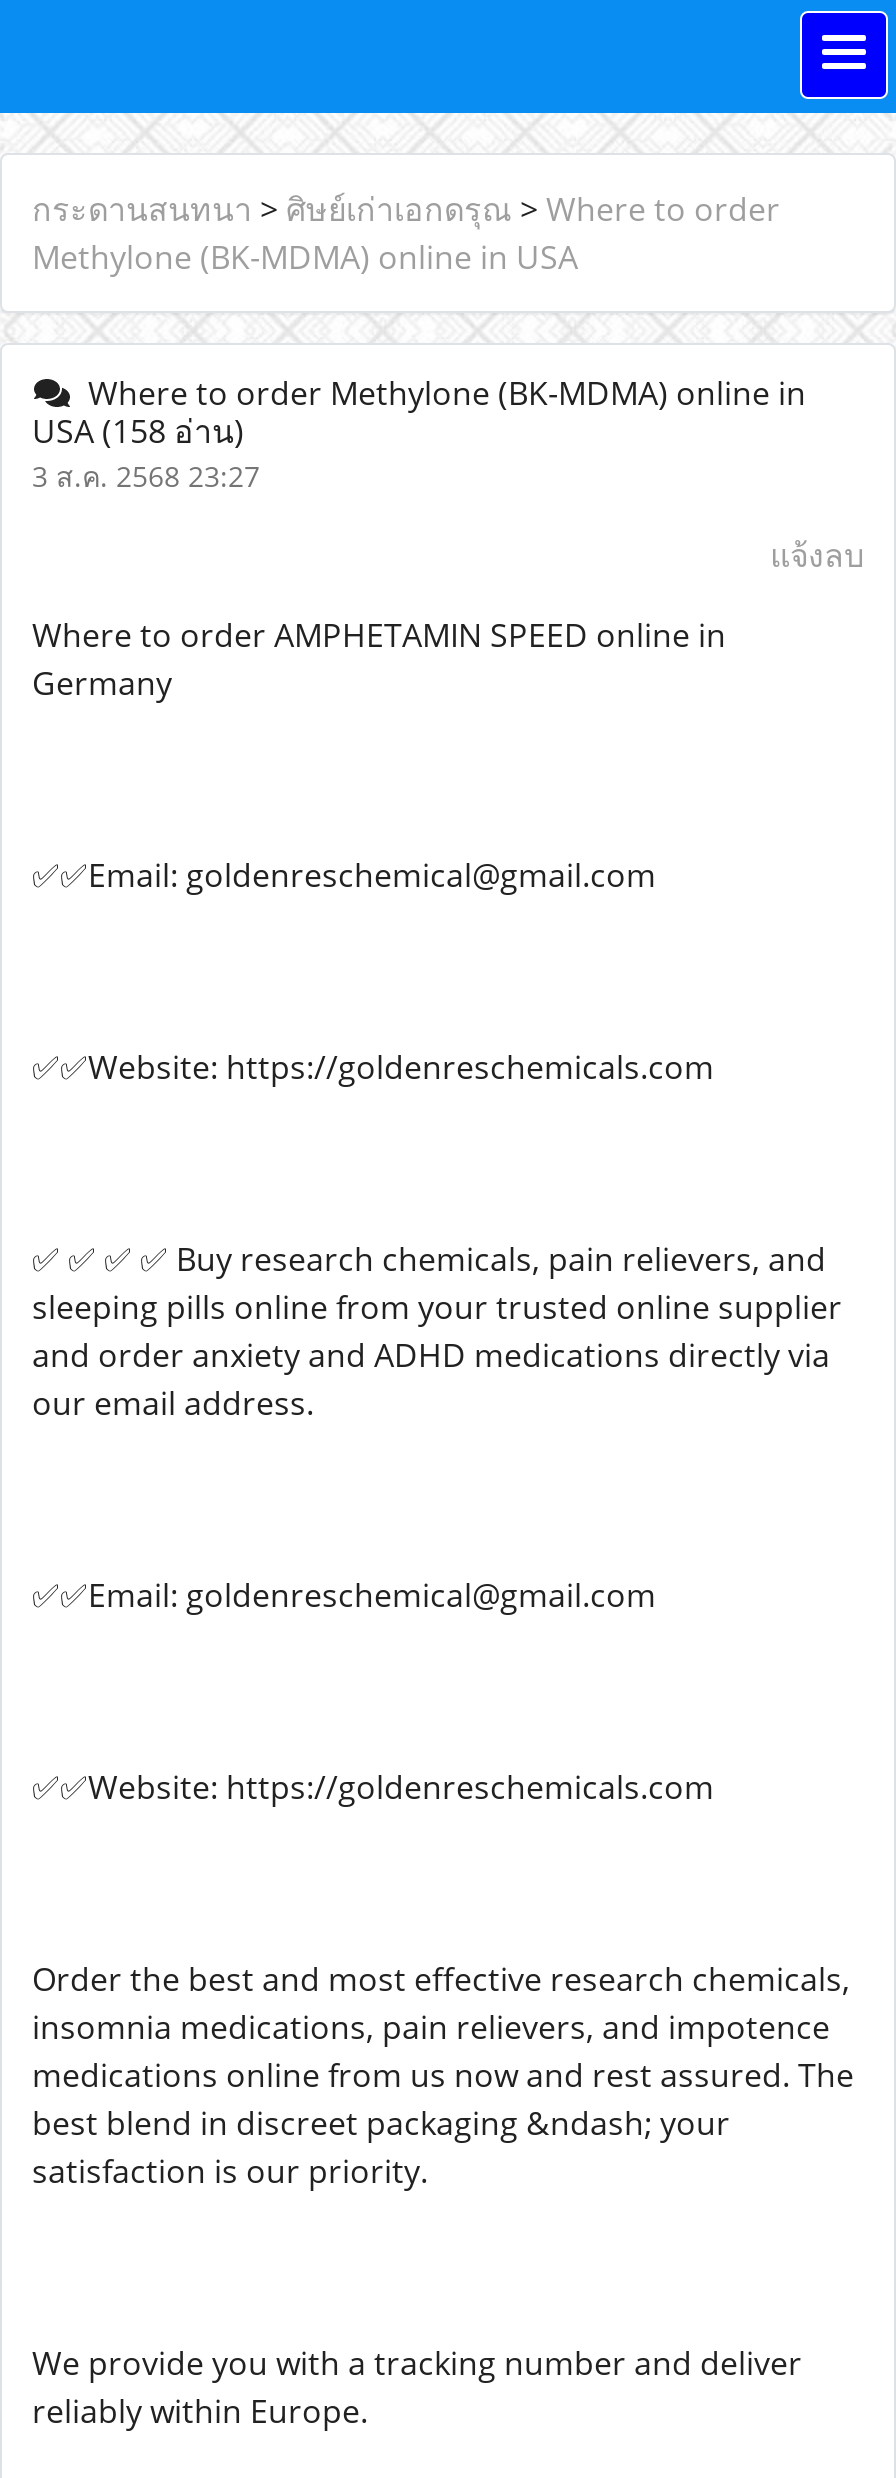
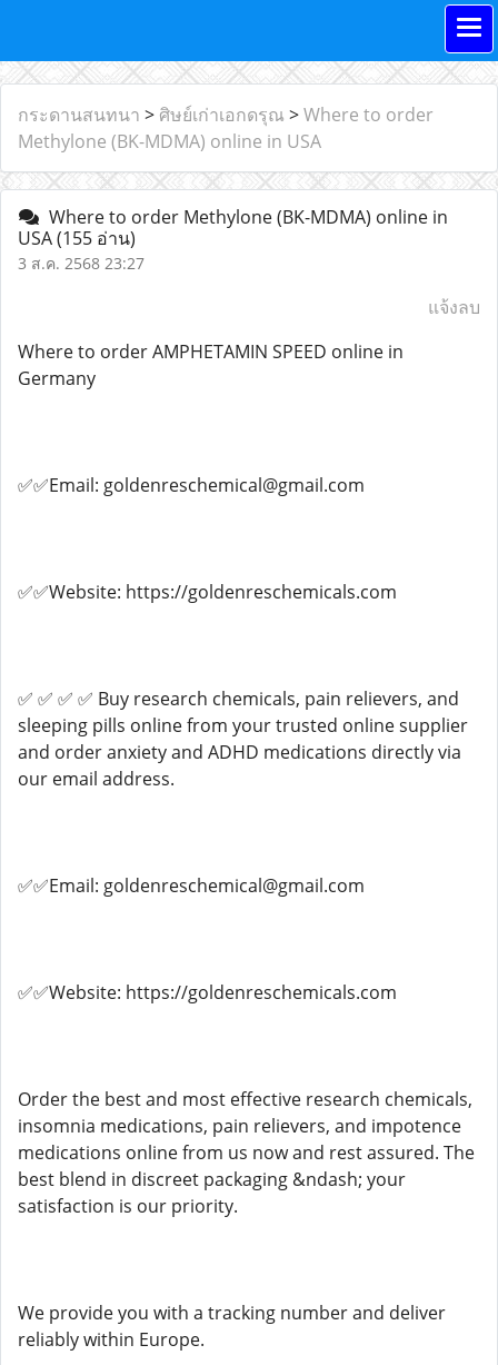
[32,409,244,453] USA (158 อ่าน) -> [18,226,136,250] USA (155 อ่าน)

